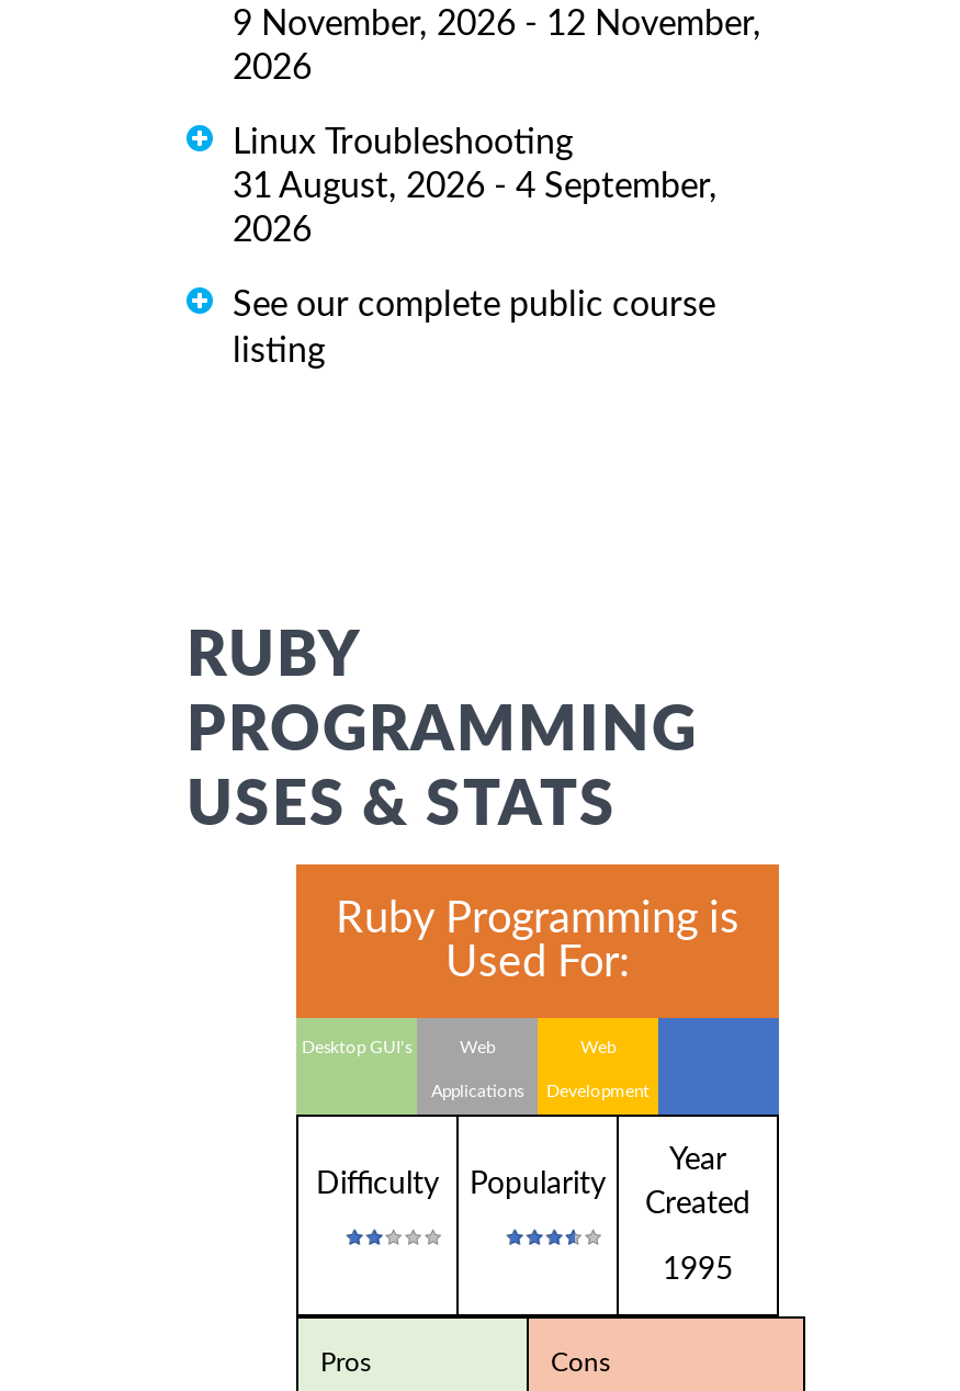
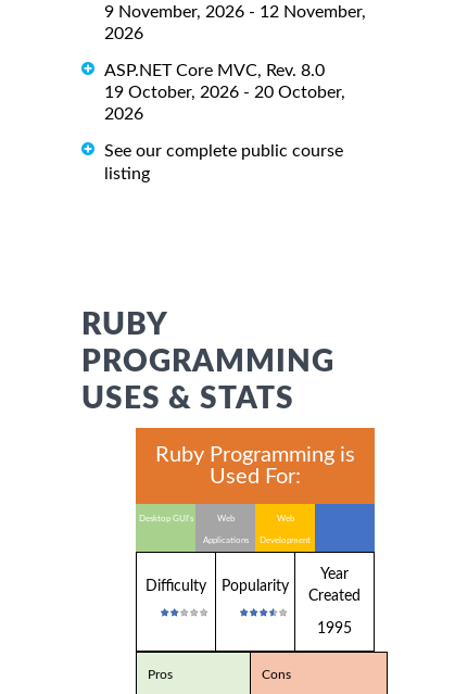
[233,124,718,203] Linux Troubleshooting | 31 August, 2026 - 4 September, -> [104,62,345,101] ASP.NET Core MVC, Rev. 8.0 | 19 October, 2026 - 20 October,

